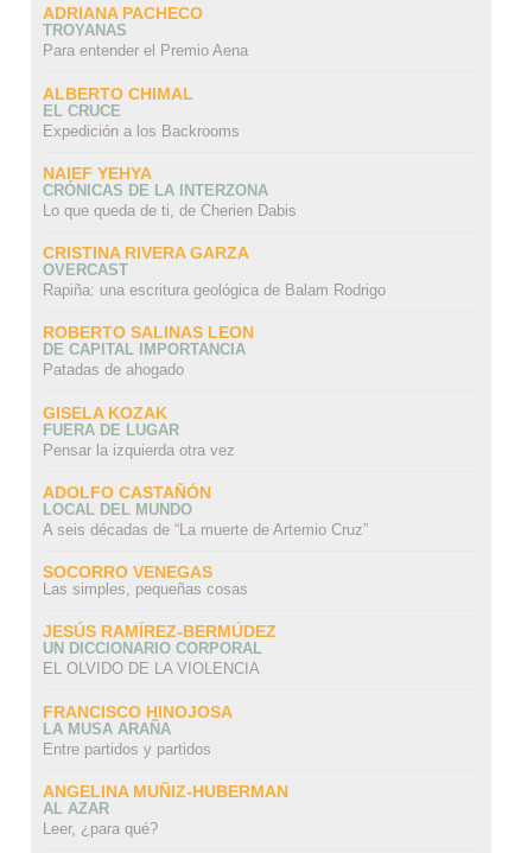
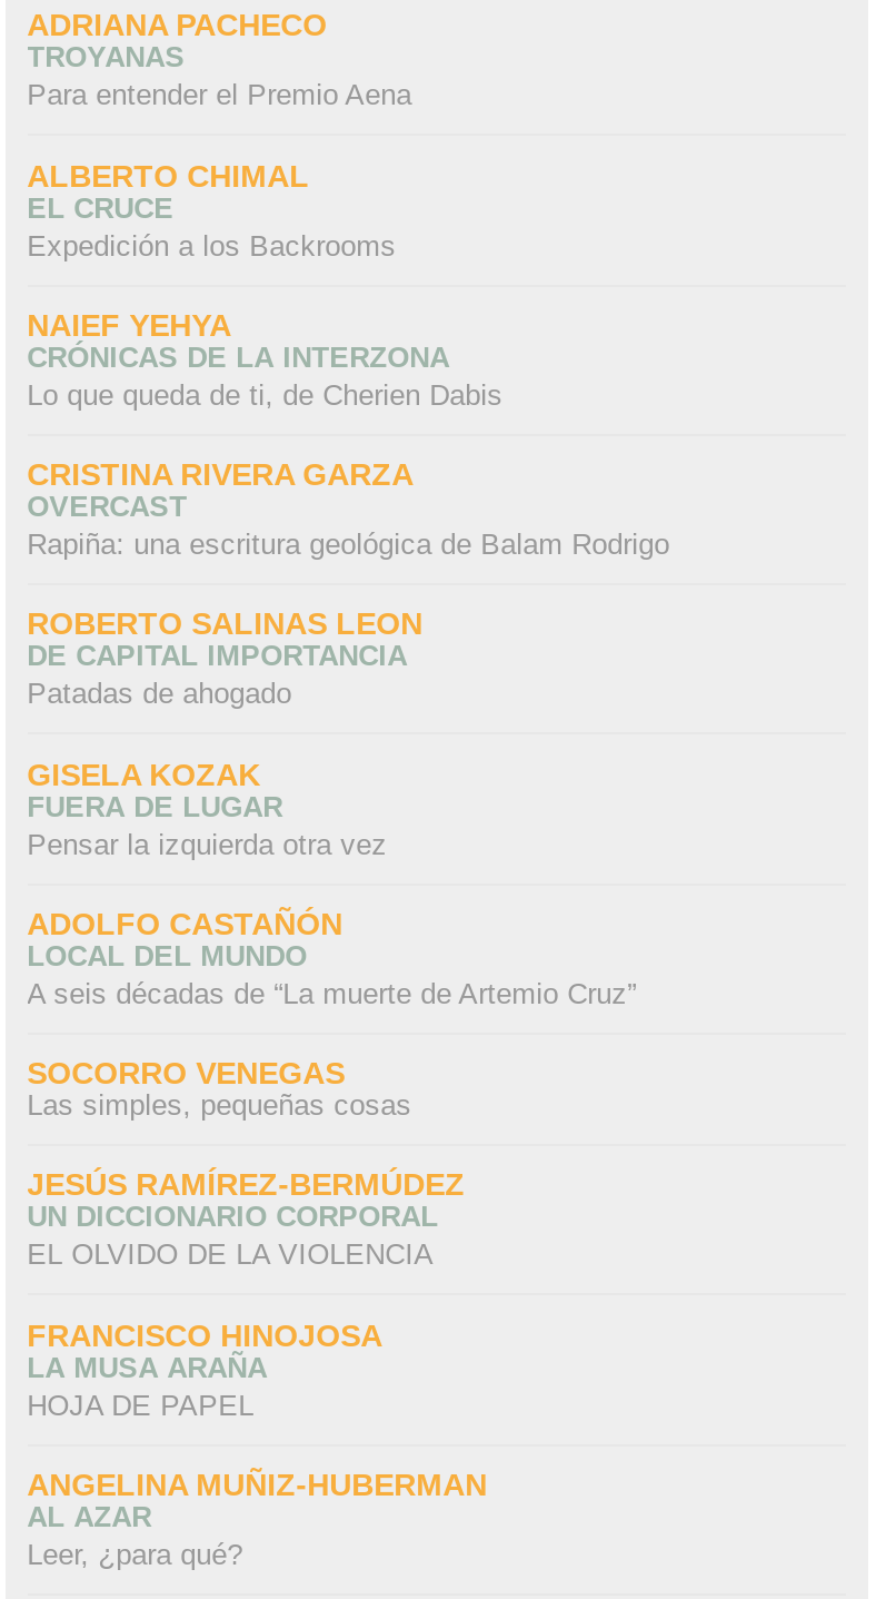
[42,740,211,757] Entre partidos y partidos -> [27,1388,254,1421] HOJA DE PAPEL

